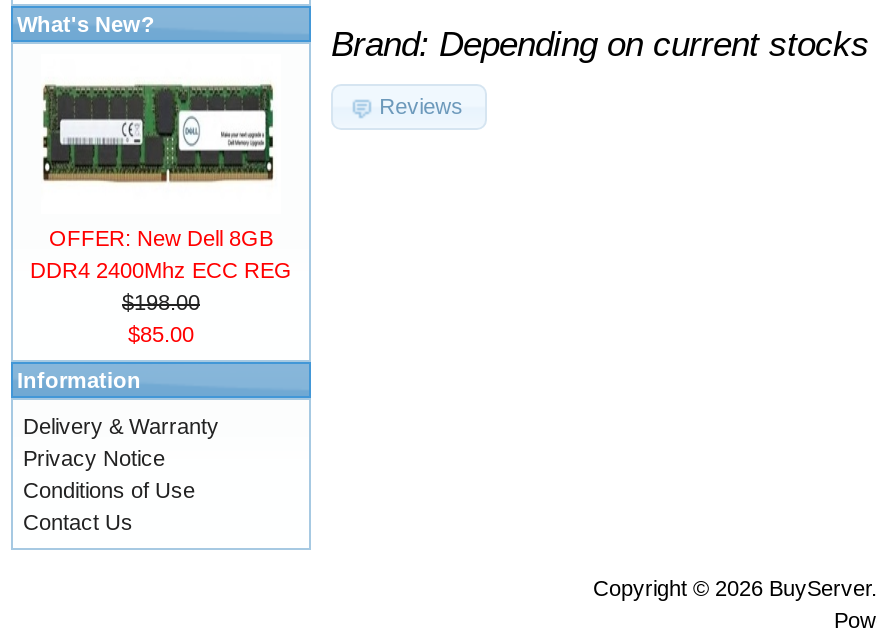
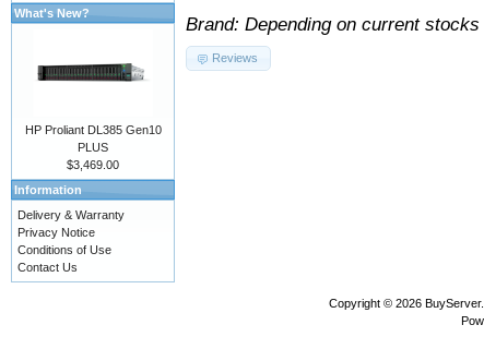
[30,82,292,346] [image] | OFFER: New Dell 8GB | DDR4 2400Mhz ECC REG | $198.00 | $85.00 -> [25,46,161,171] [image] | HP Proliant DL385 Gen10 | PLUS | $3,469.00

